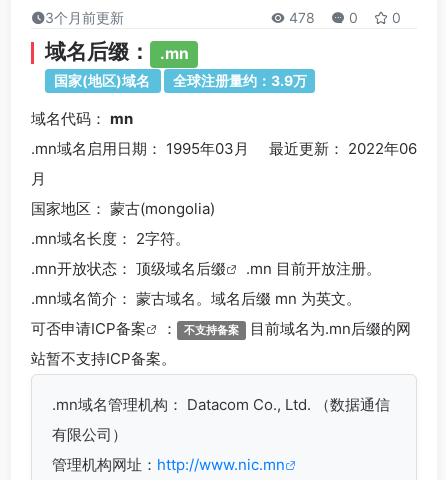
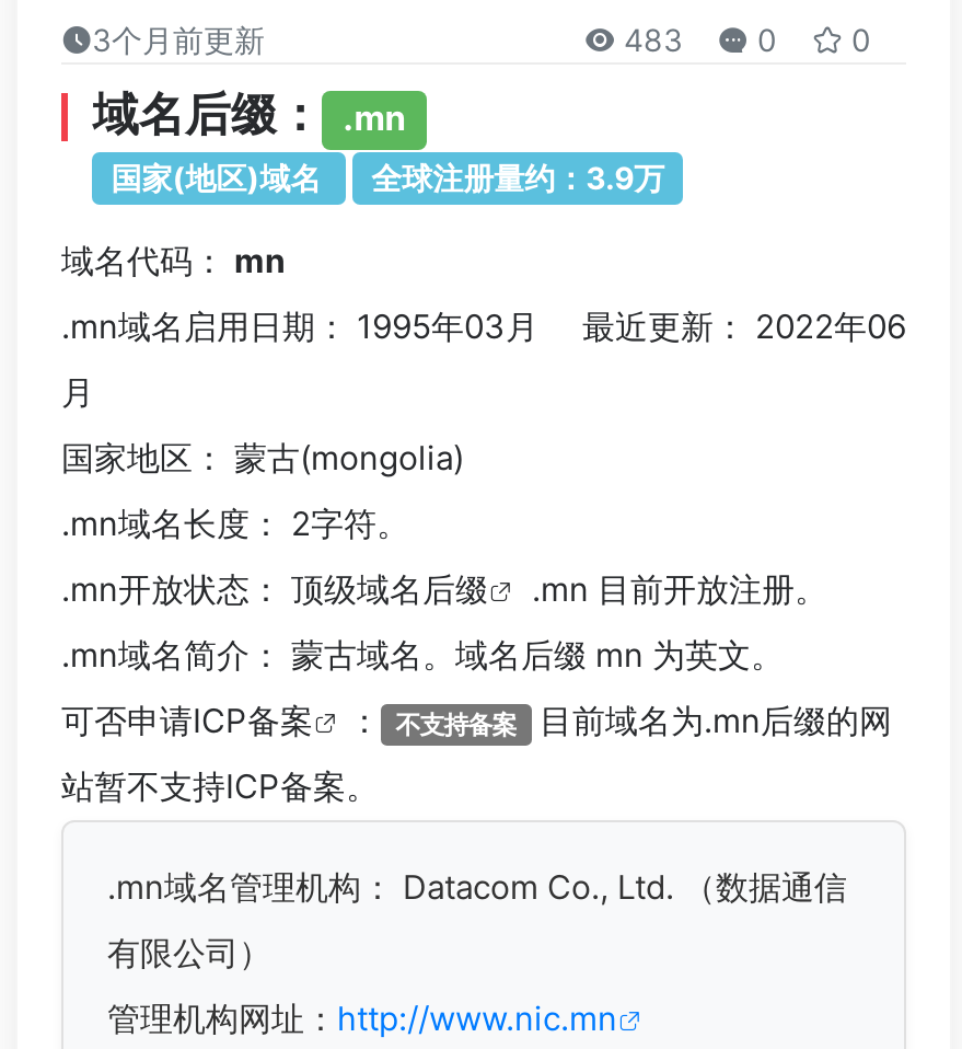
[285,9,401,26] 478 0 0 -> [615,21,871,58] 483 0 0

